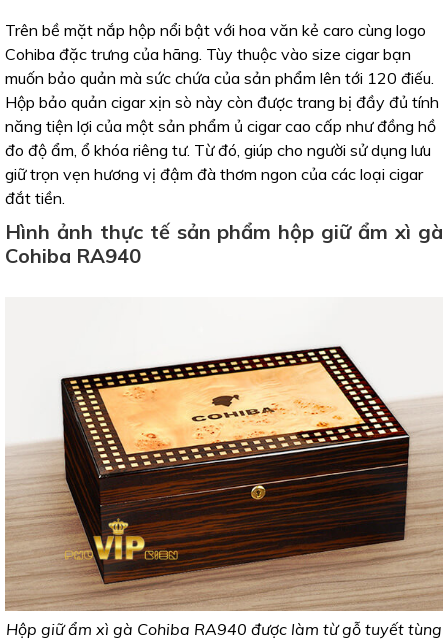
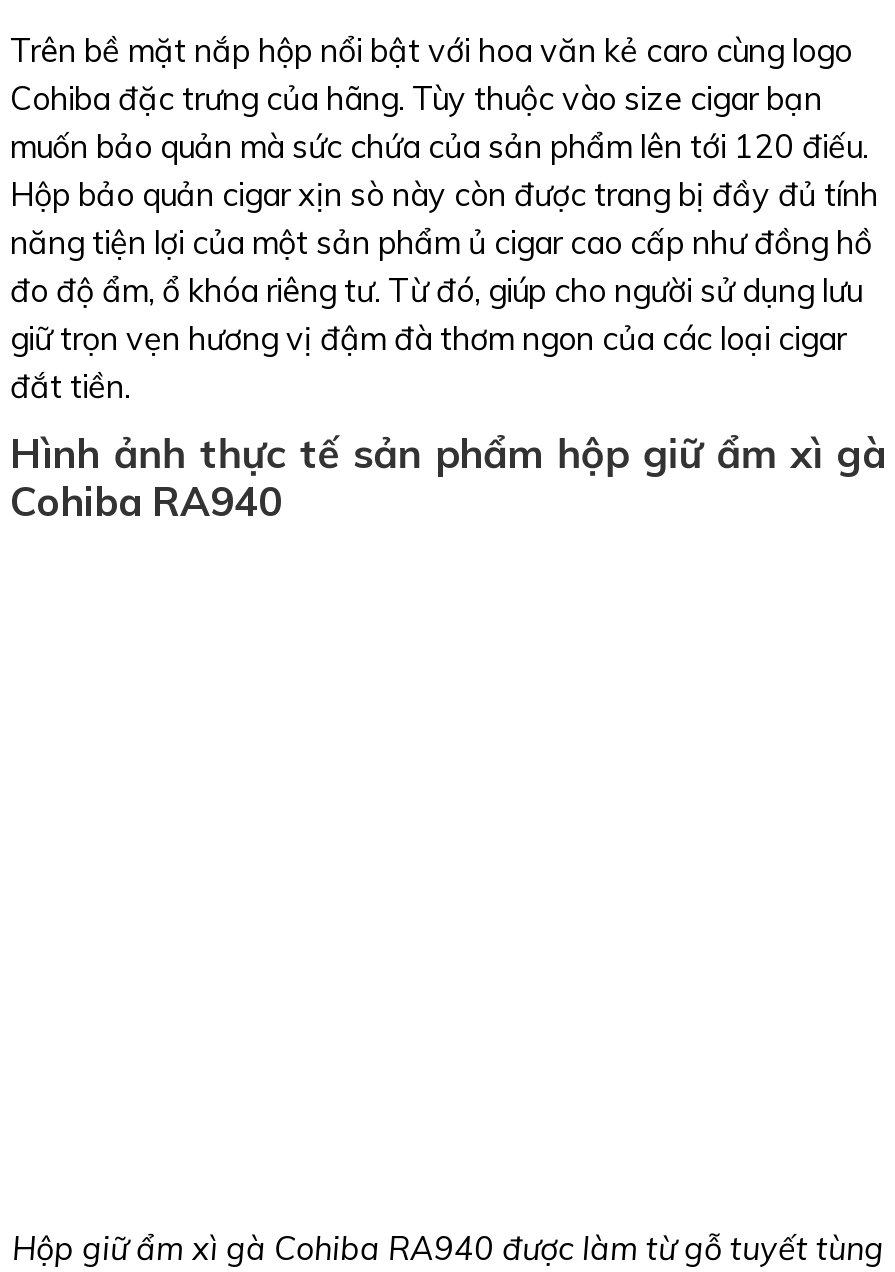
[4,344,444,612] [image] -> none

